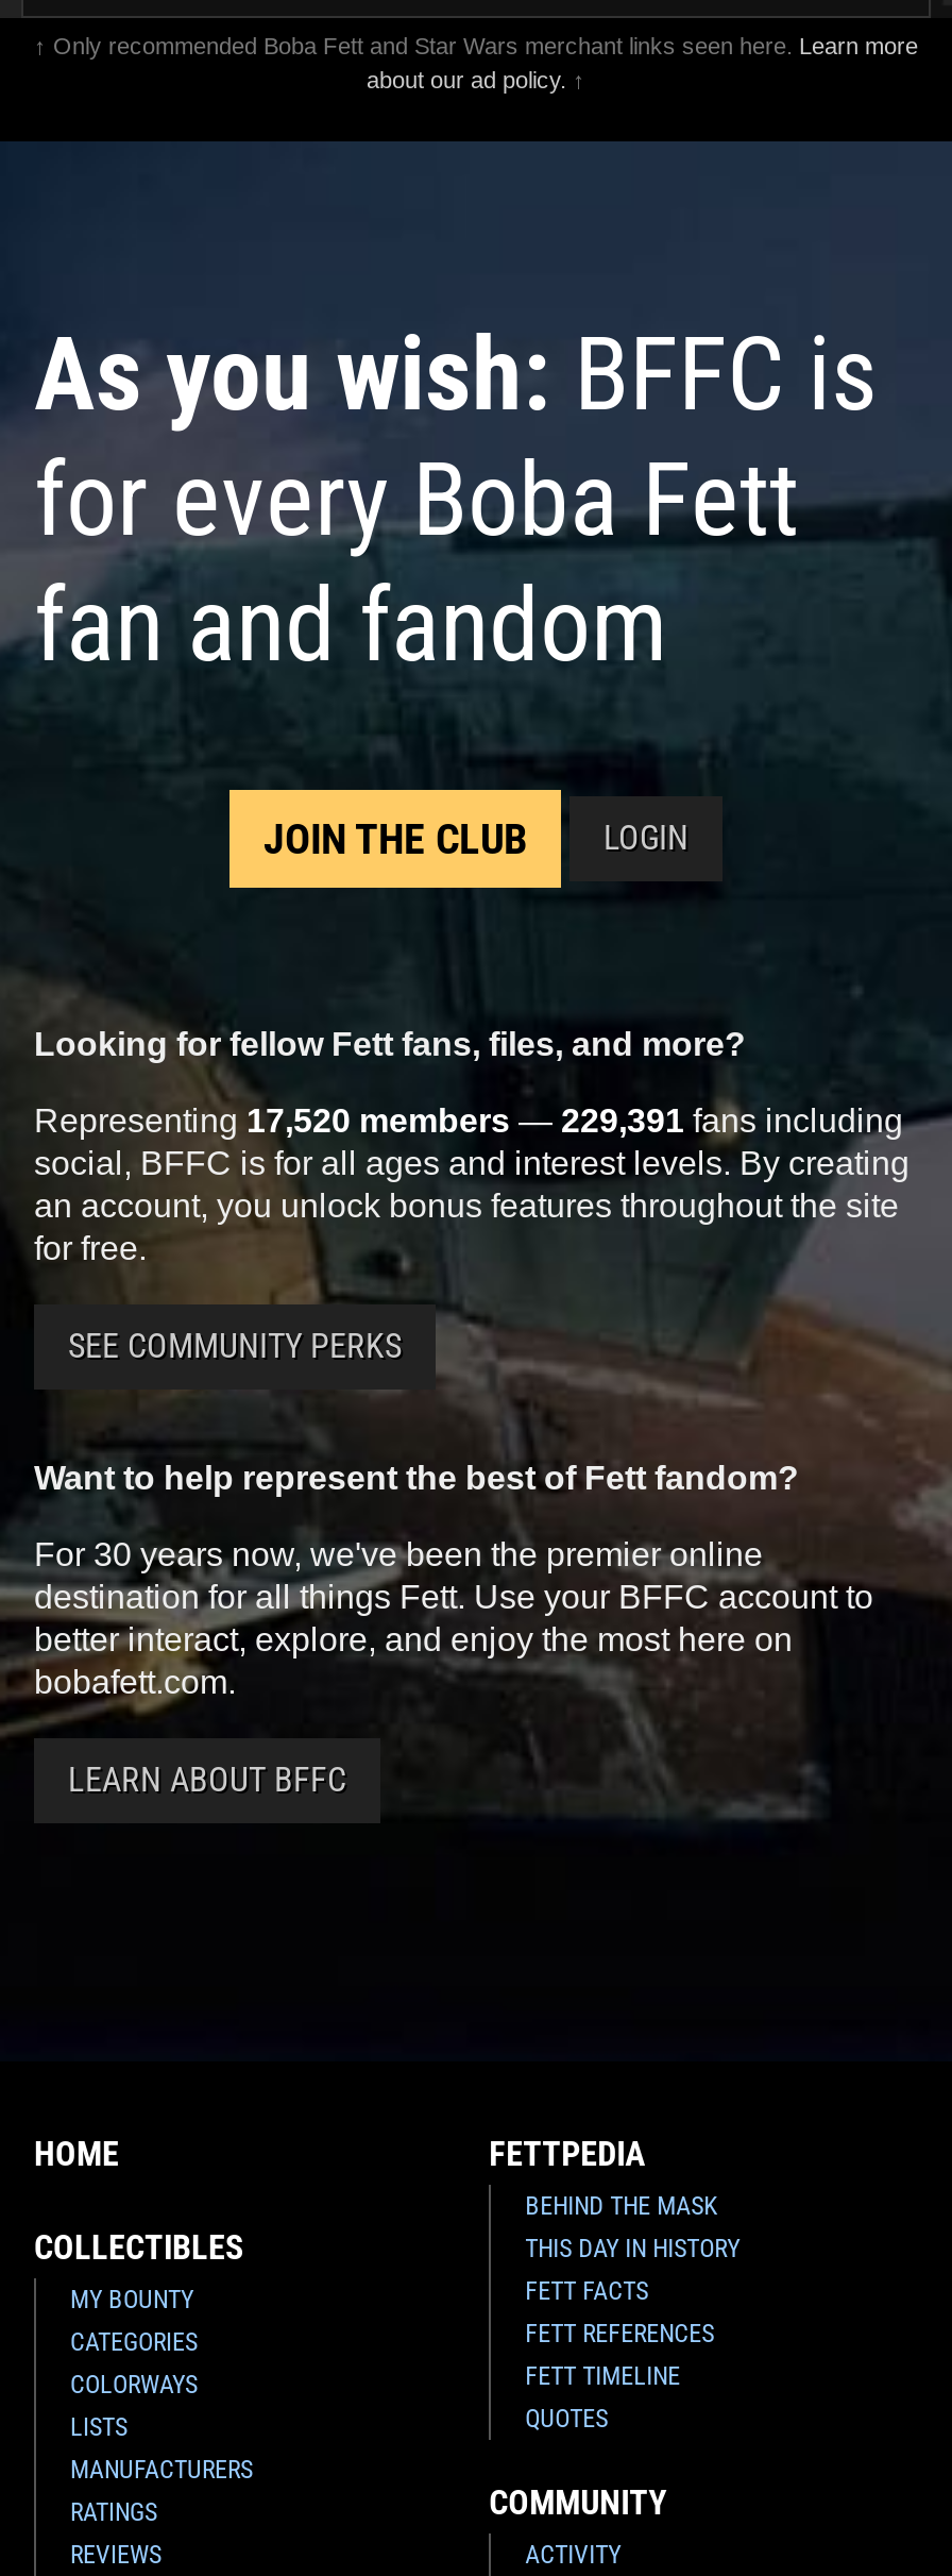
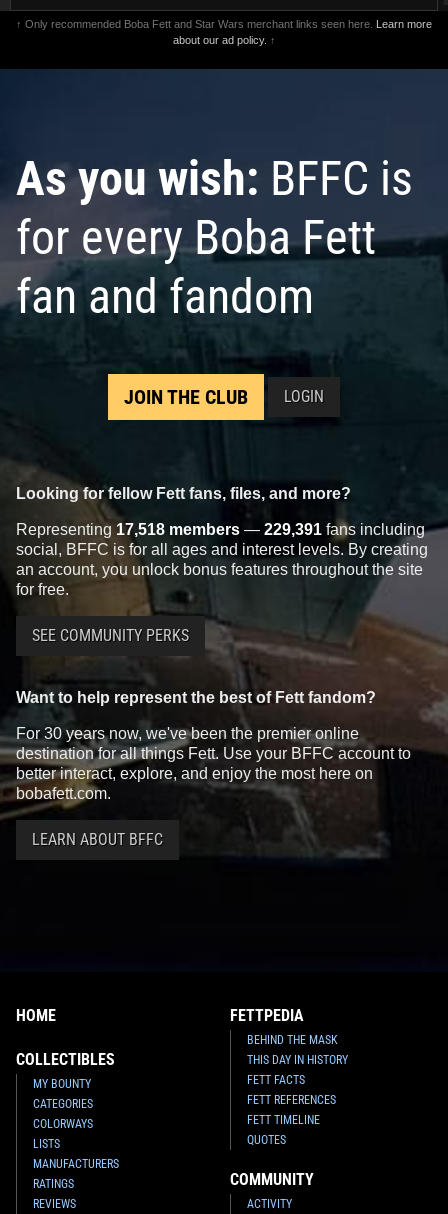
[34,1102,903,1138] Representing 17,520 members — 229,391 fans including -> [16,521,425,538] Representing 17,518 members — 229,391 fans including

